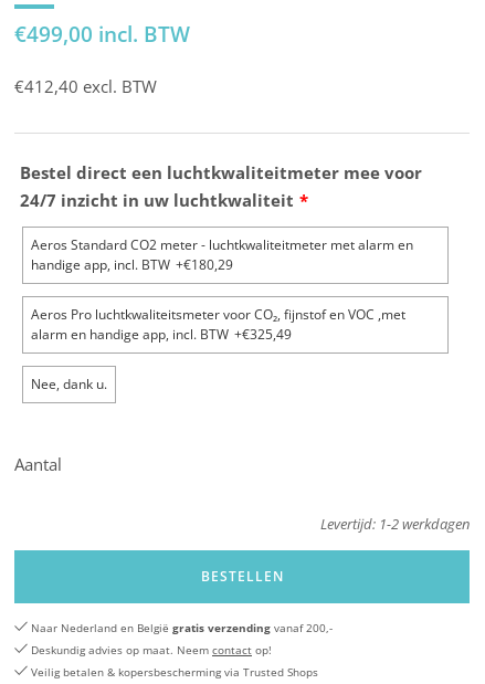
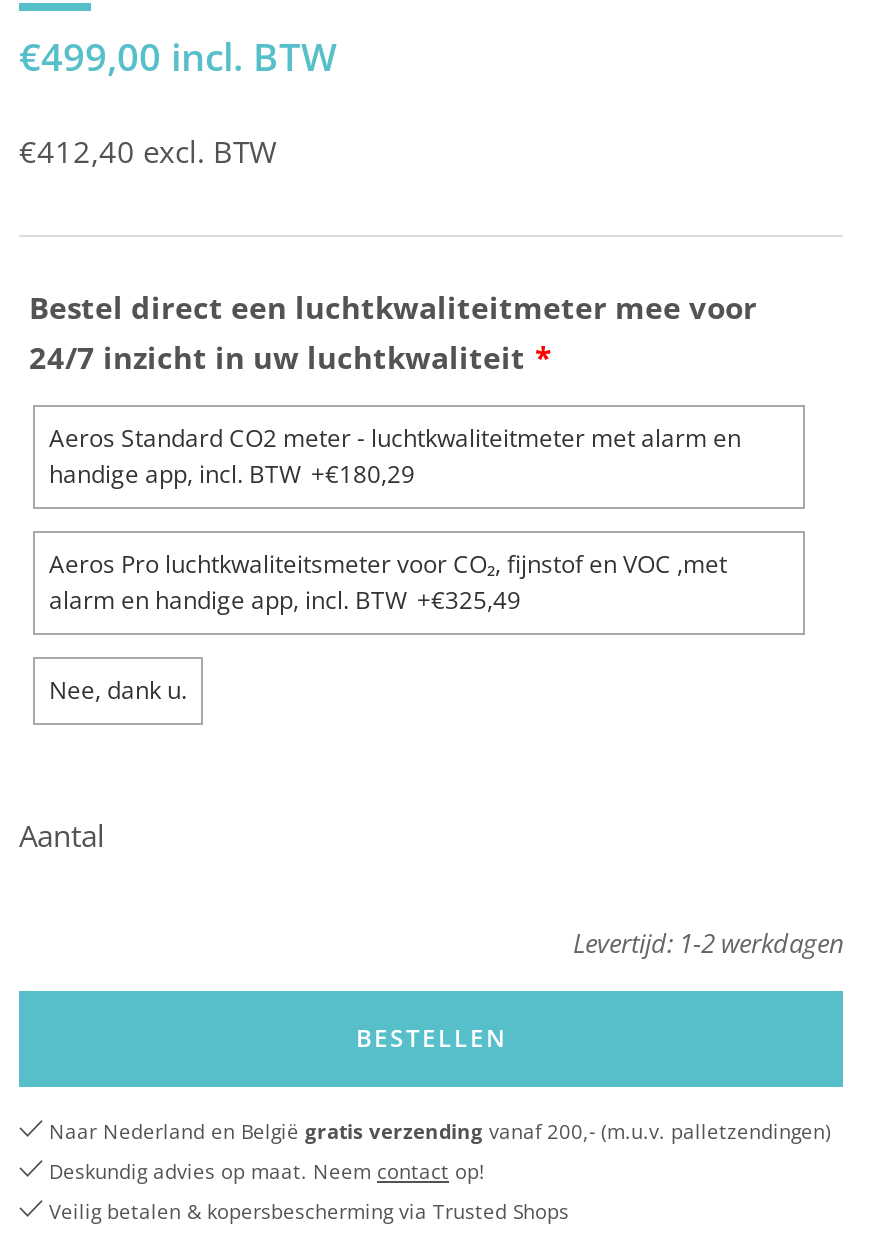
[28,620,333,635] Naar Nederland en België gratis verzending vanaf 200,- -> [43,1117,831,1145] Naar Nederland en België gratis verzending vanaf 200,- (m.u.v. palletzendingen)

